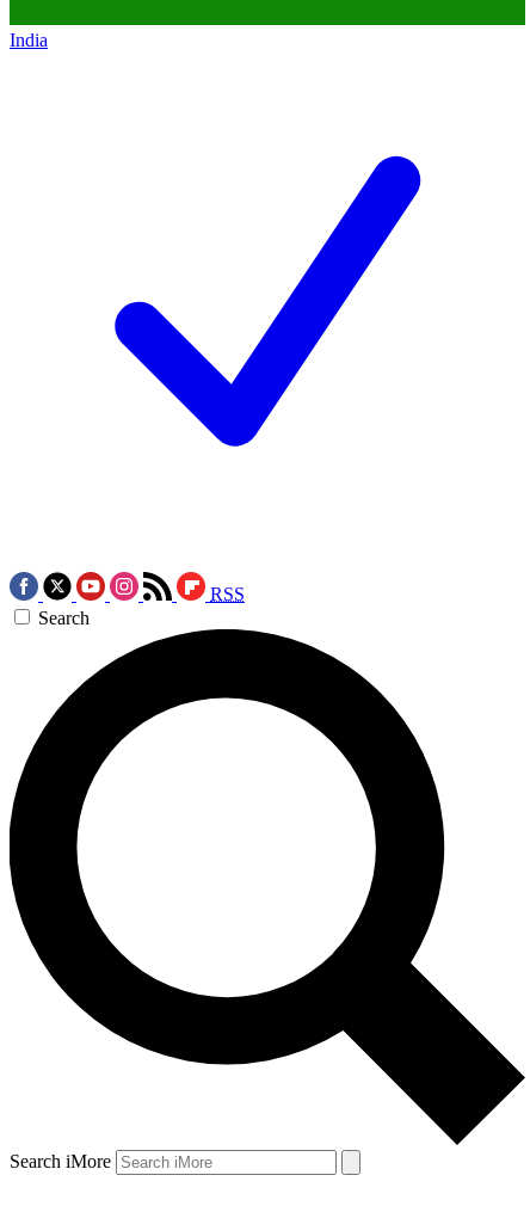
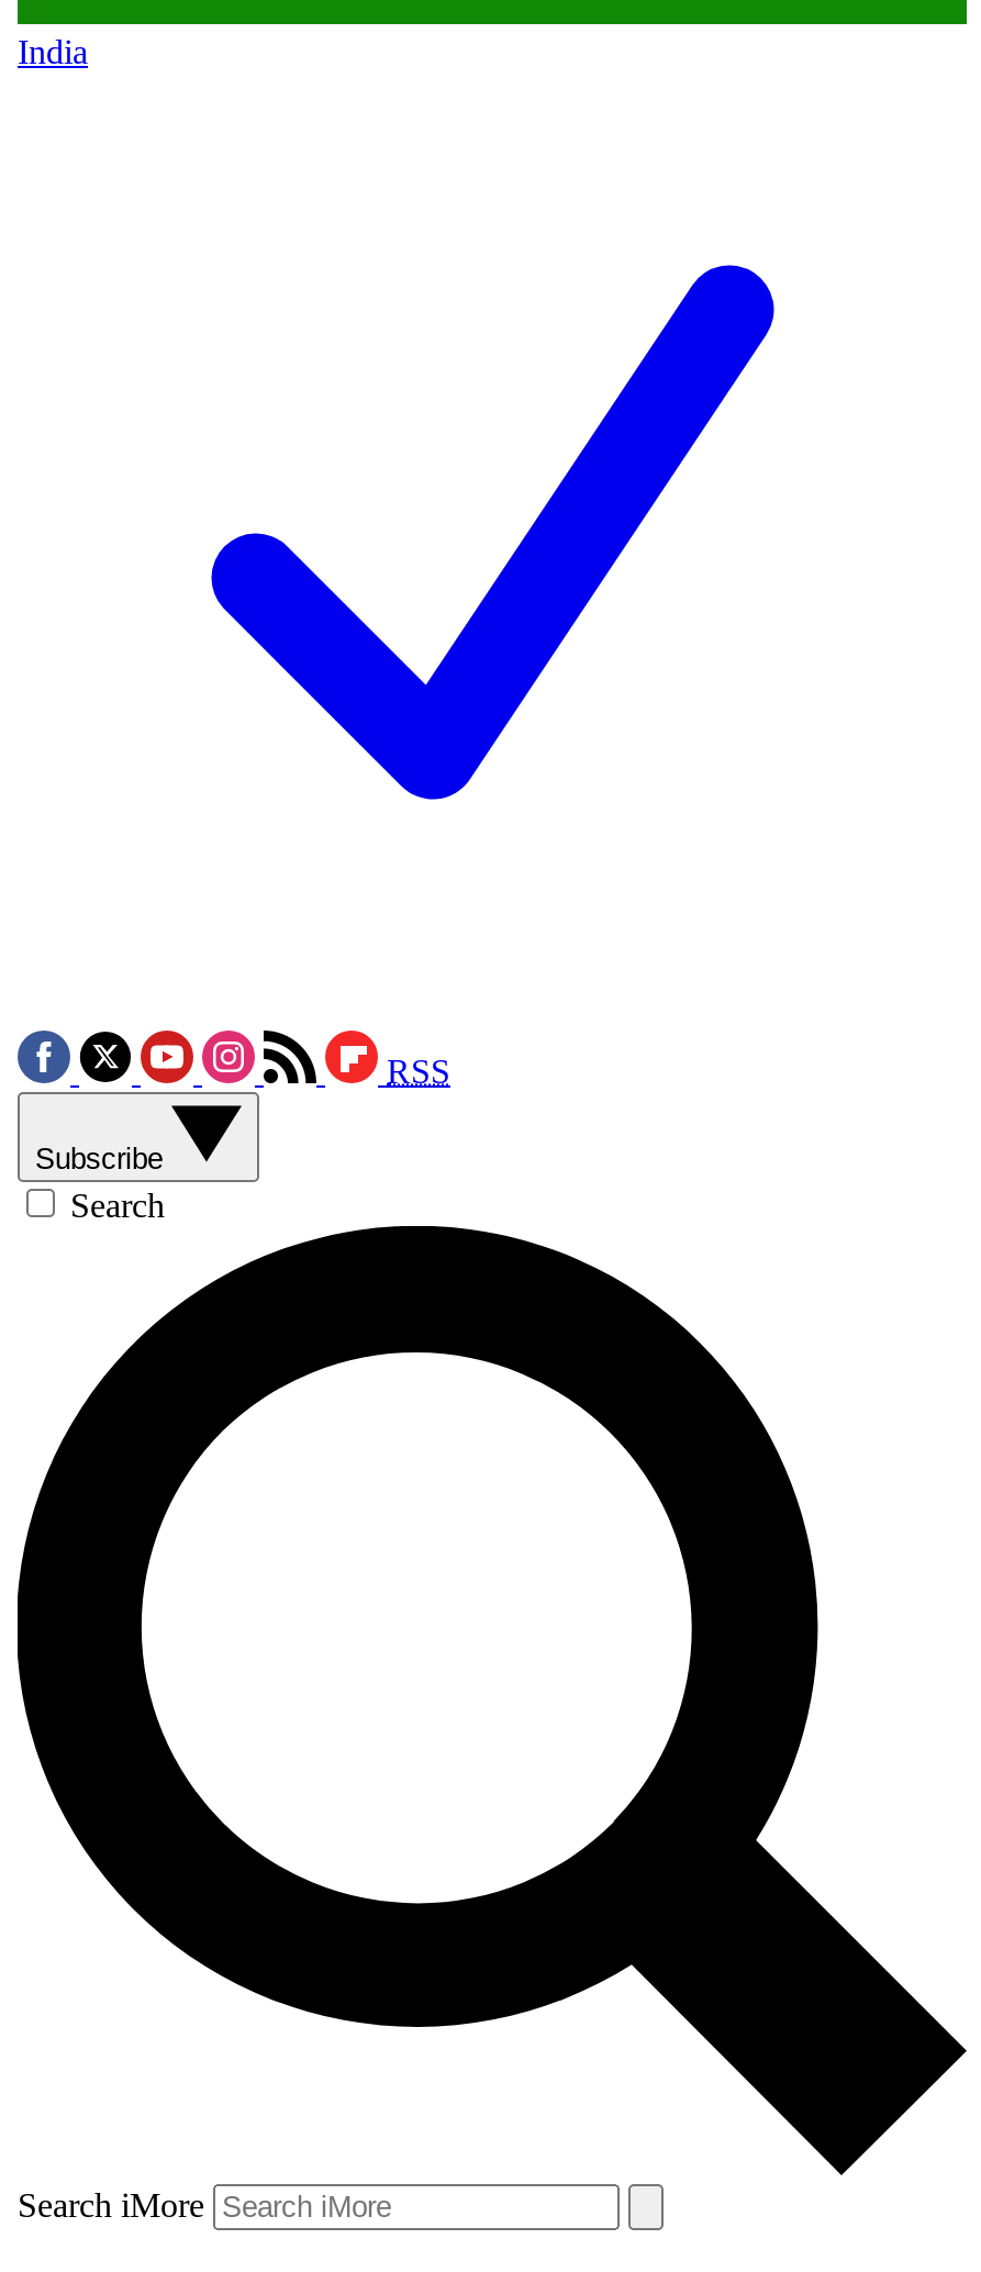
none -> [35,1143,171,1176] Subscribe

